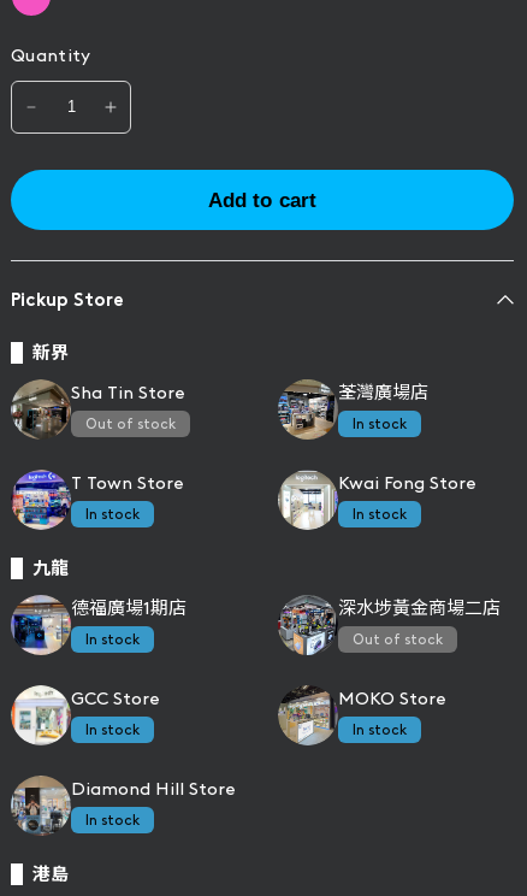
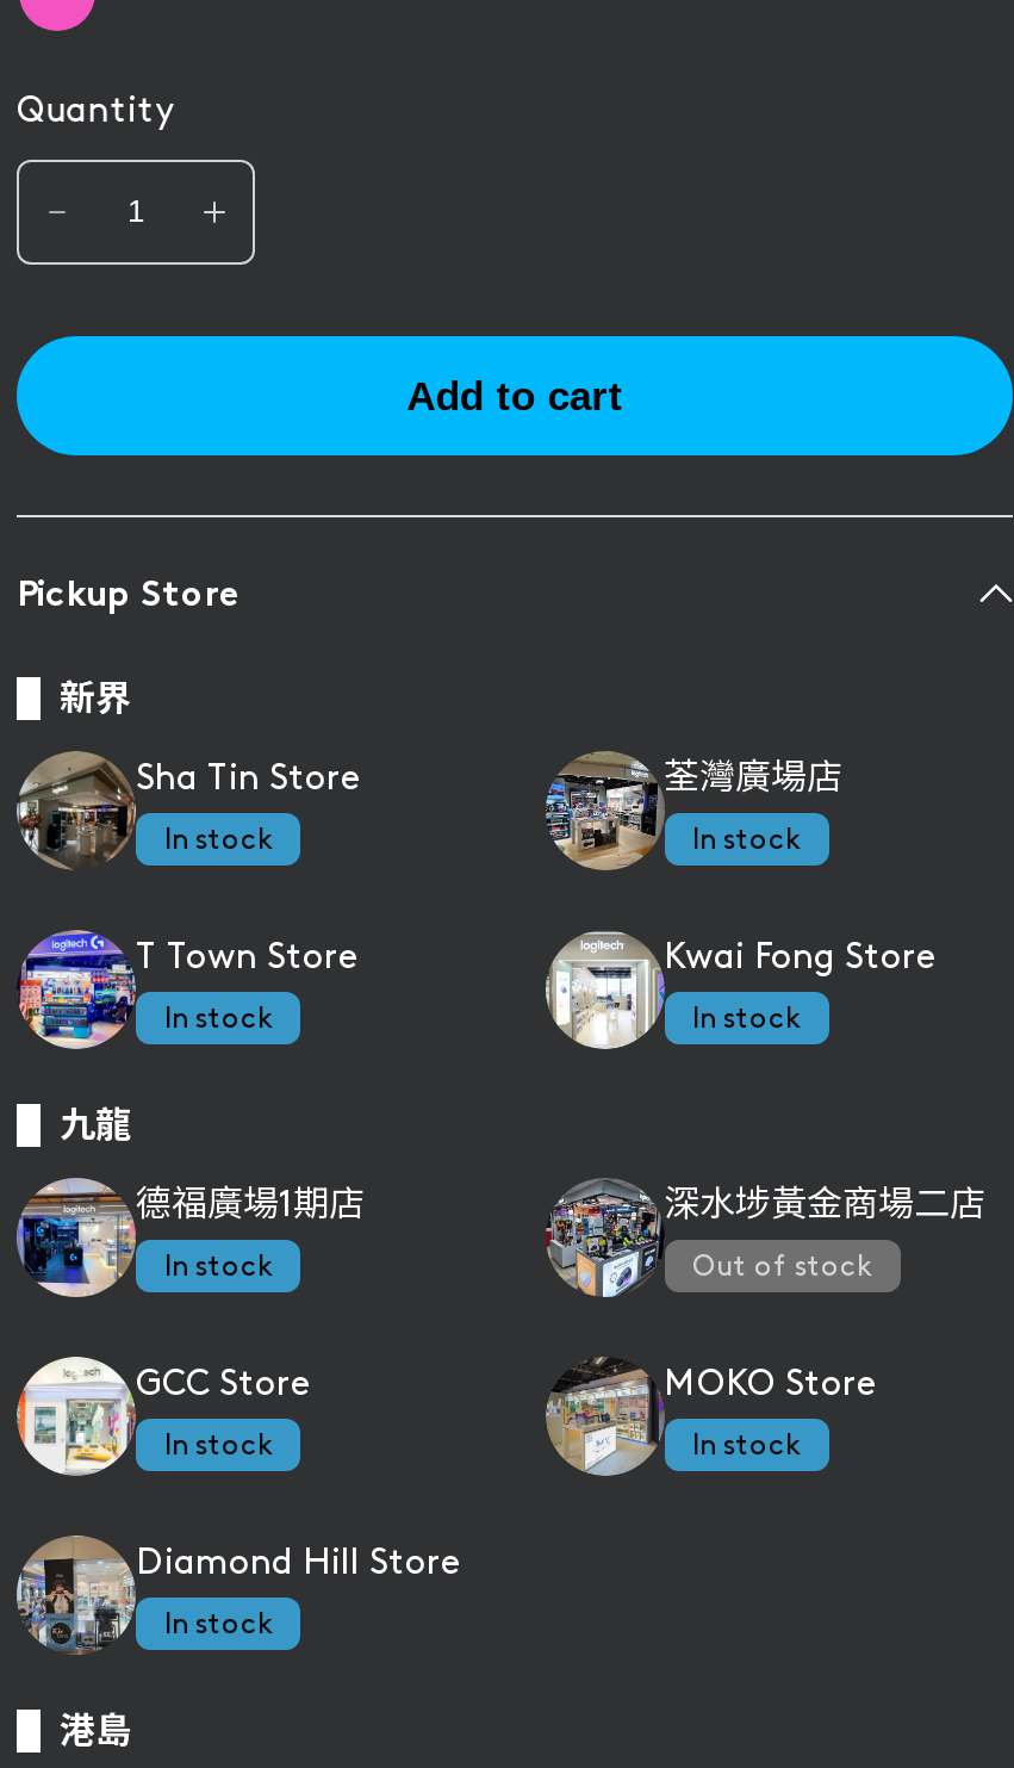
[85,416,176,433] Out of stock -> [164,823,272,856] In stock

